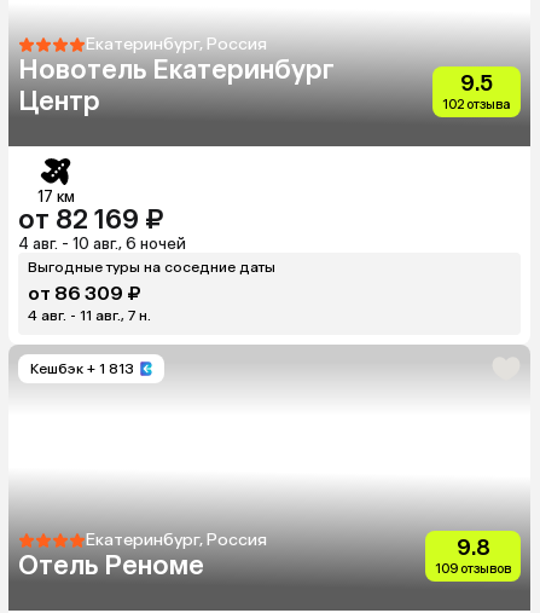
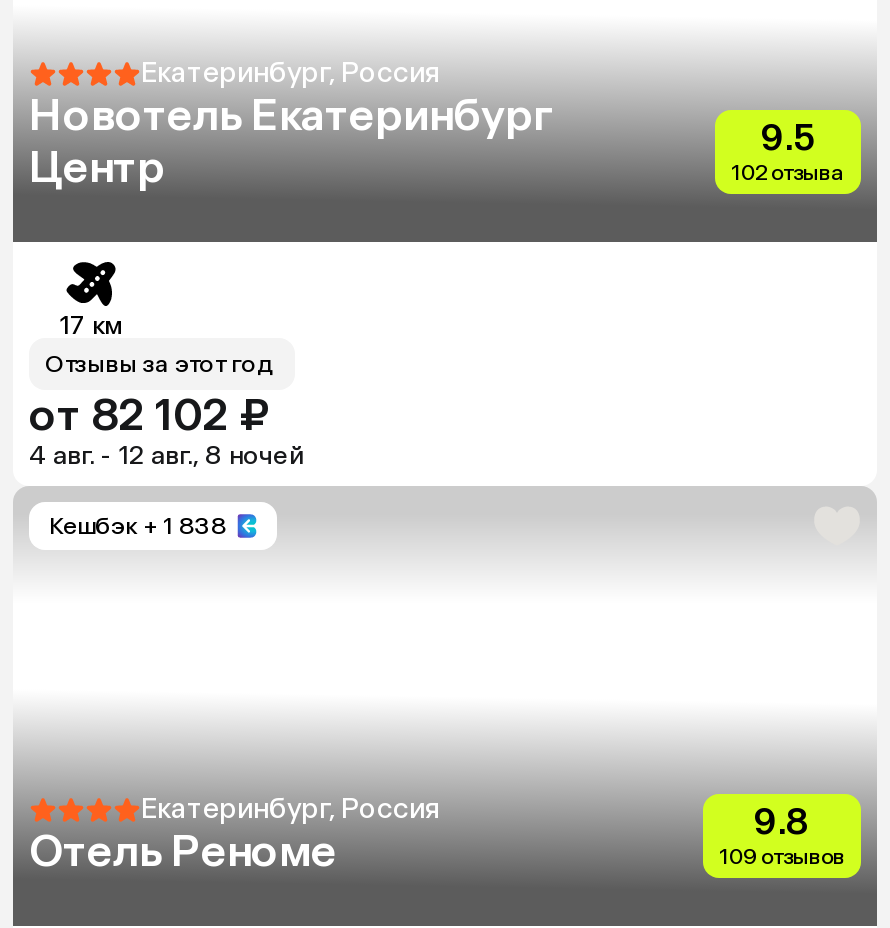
[18,203,275,324] от 82 169 ₽ | 4 авг. - 10 авг., 6 ночей | Выгодные туры на соседние даты | от 86 309 ₽ | 4 авг. - 11 авг., 7 н. -> [29,350,305,470] Отзывы за этот год | от 82 102 ₽ | 4 авг. - 12 авг., 8 ночей
[30,360,134,377] Кешбэк + 1 813 -> [49,512,227,540] Кешбэк + 1 838

